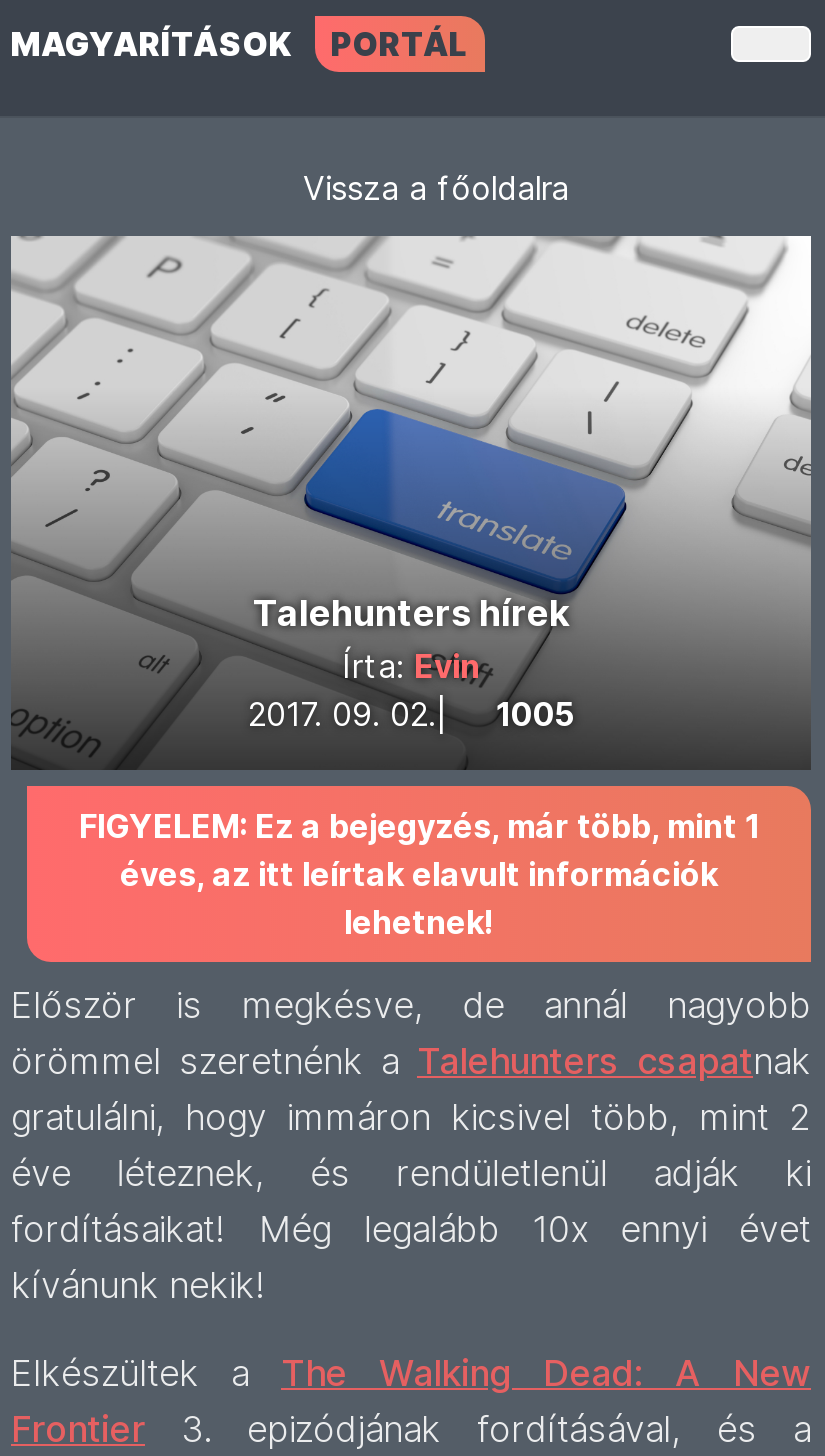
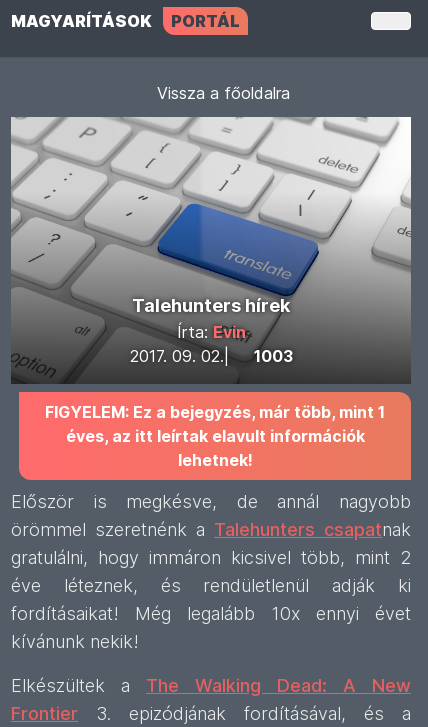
[496,694,574,734] 1005 -> [253,346,292,366] 1003

